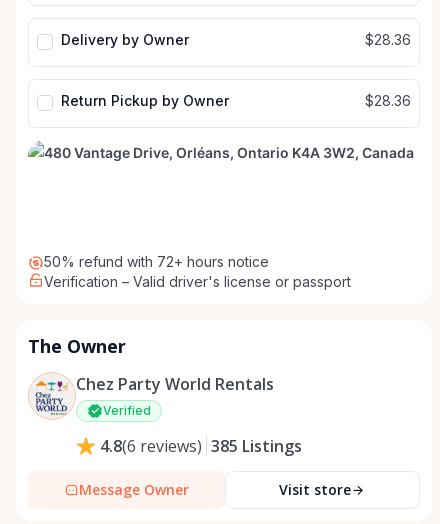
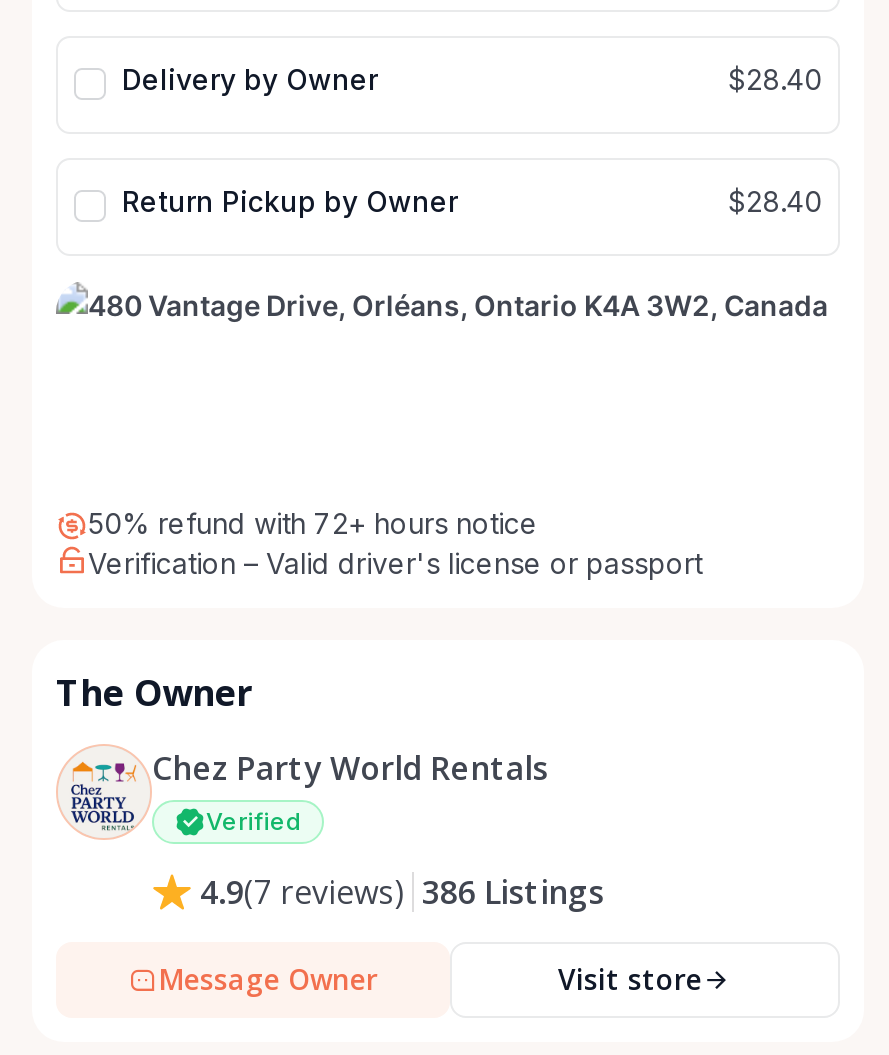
[365,31,411,48] $28.36 -> [728,63,822,97] $28.40
[365,92,411,109] $28.36 -> [728,185,822,219] $28.40
[100,435,302,457] 4.8(6 reviews) 385 Listings -> [200,870,604,915] 4.9(7 reviews) 386 Listings

